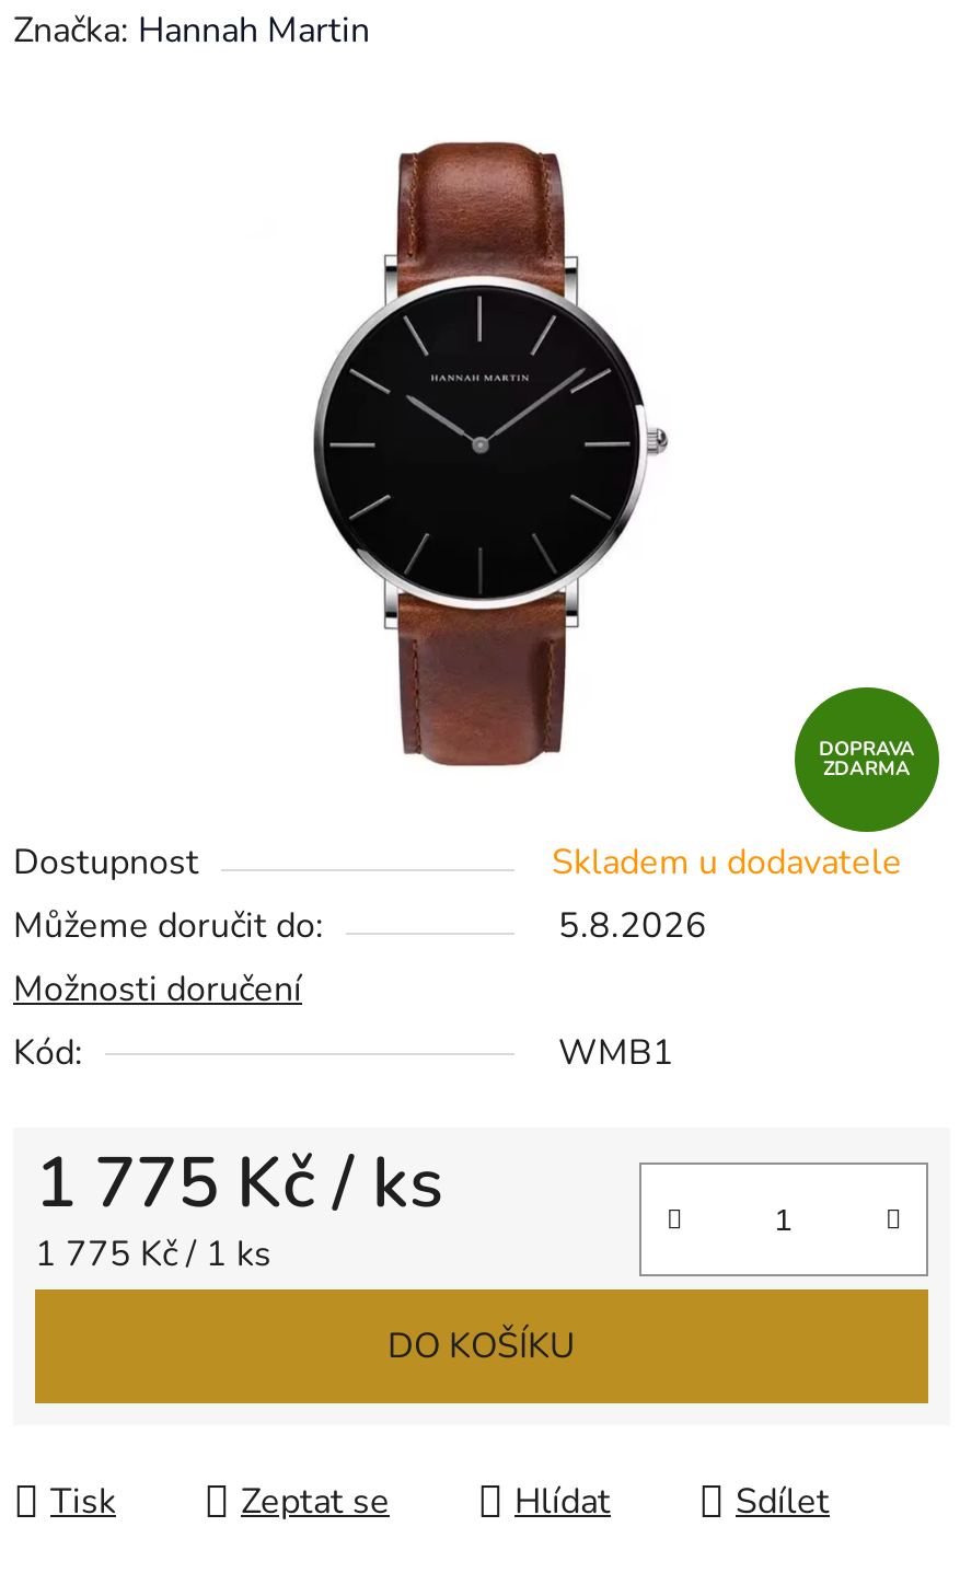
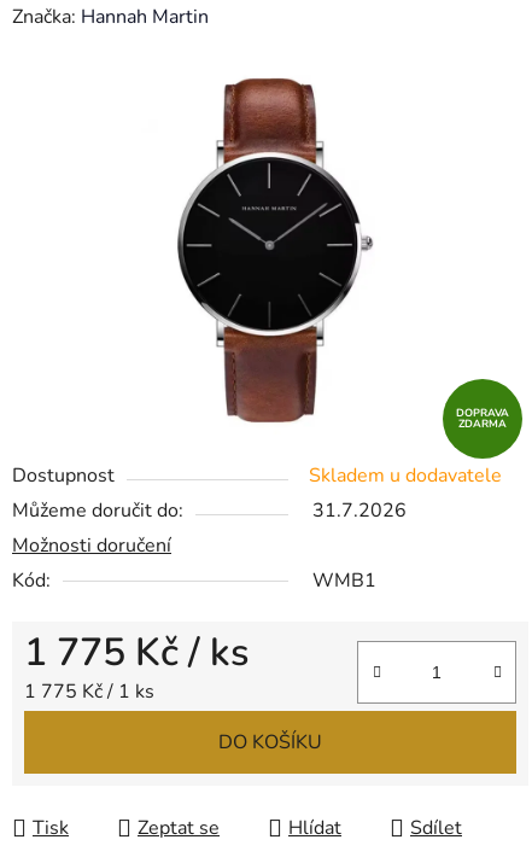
[558,902,707,951] 5.8.2026 -> [312,498,407,524] 31.7.2026

